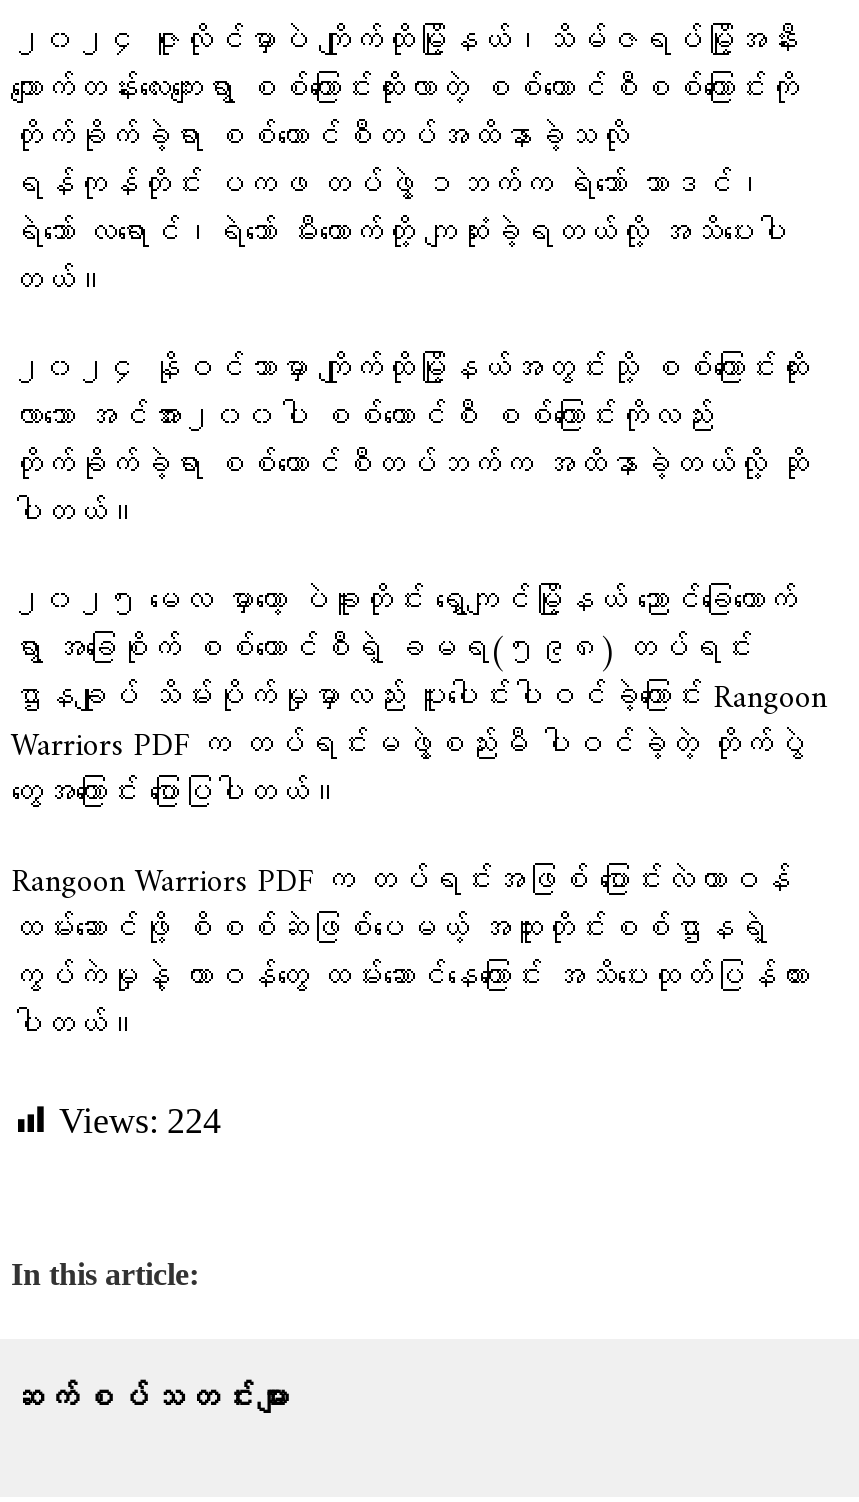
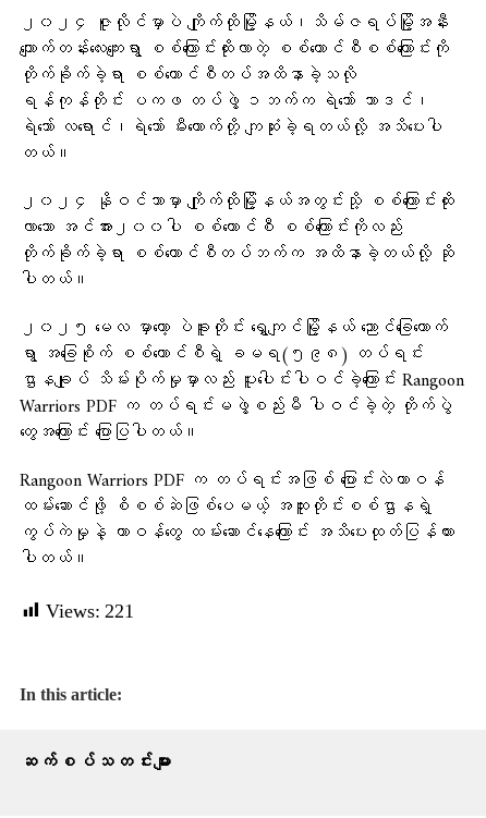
[59,1102,221,1142] Views: 224 -> [46,600,134,622] Views: 221

